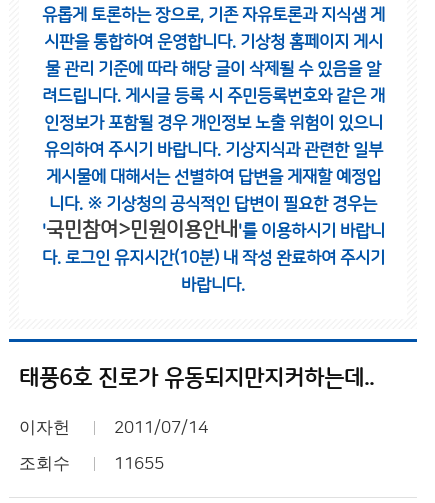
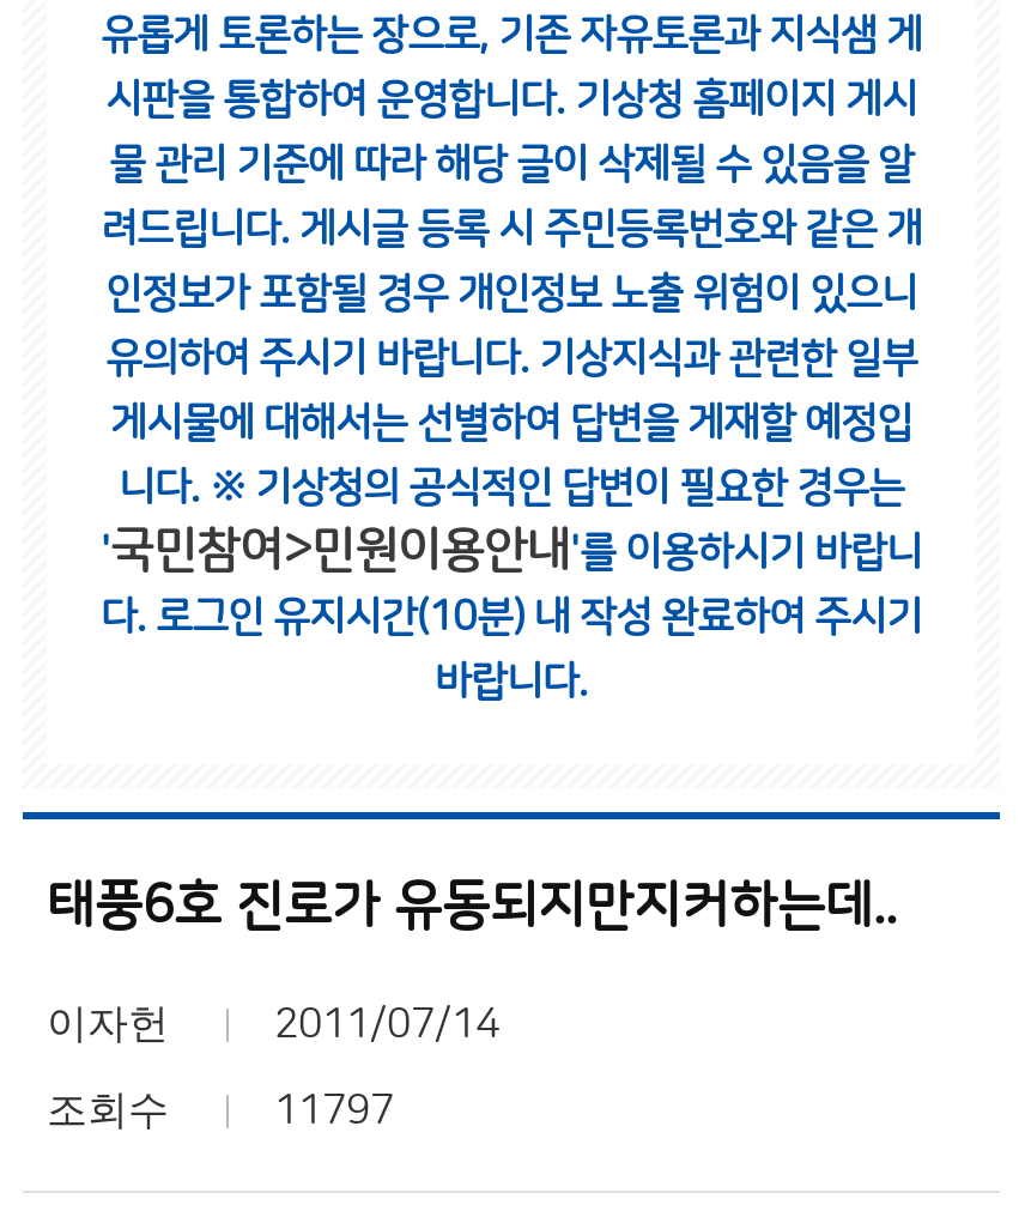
[110,455,164,473] 11655 -> [265,1090,394,1133] 11797

